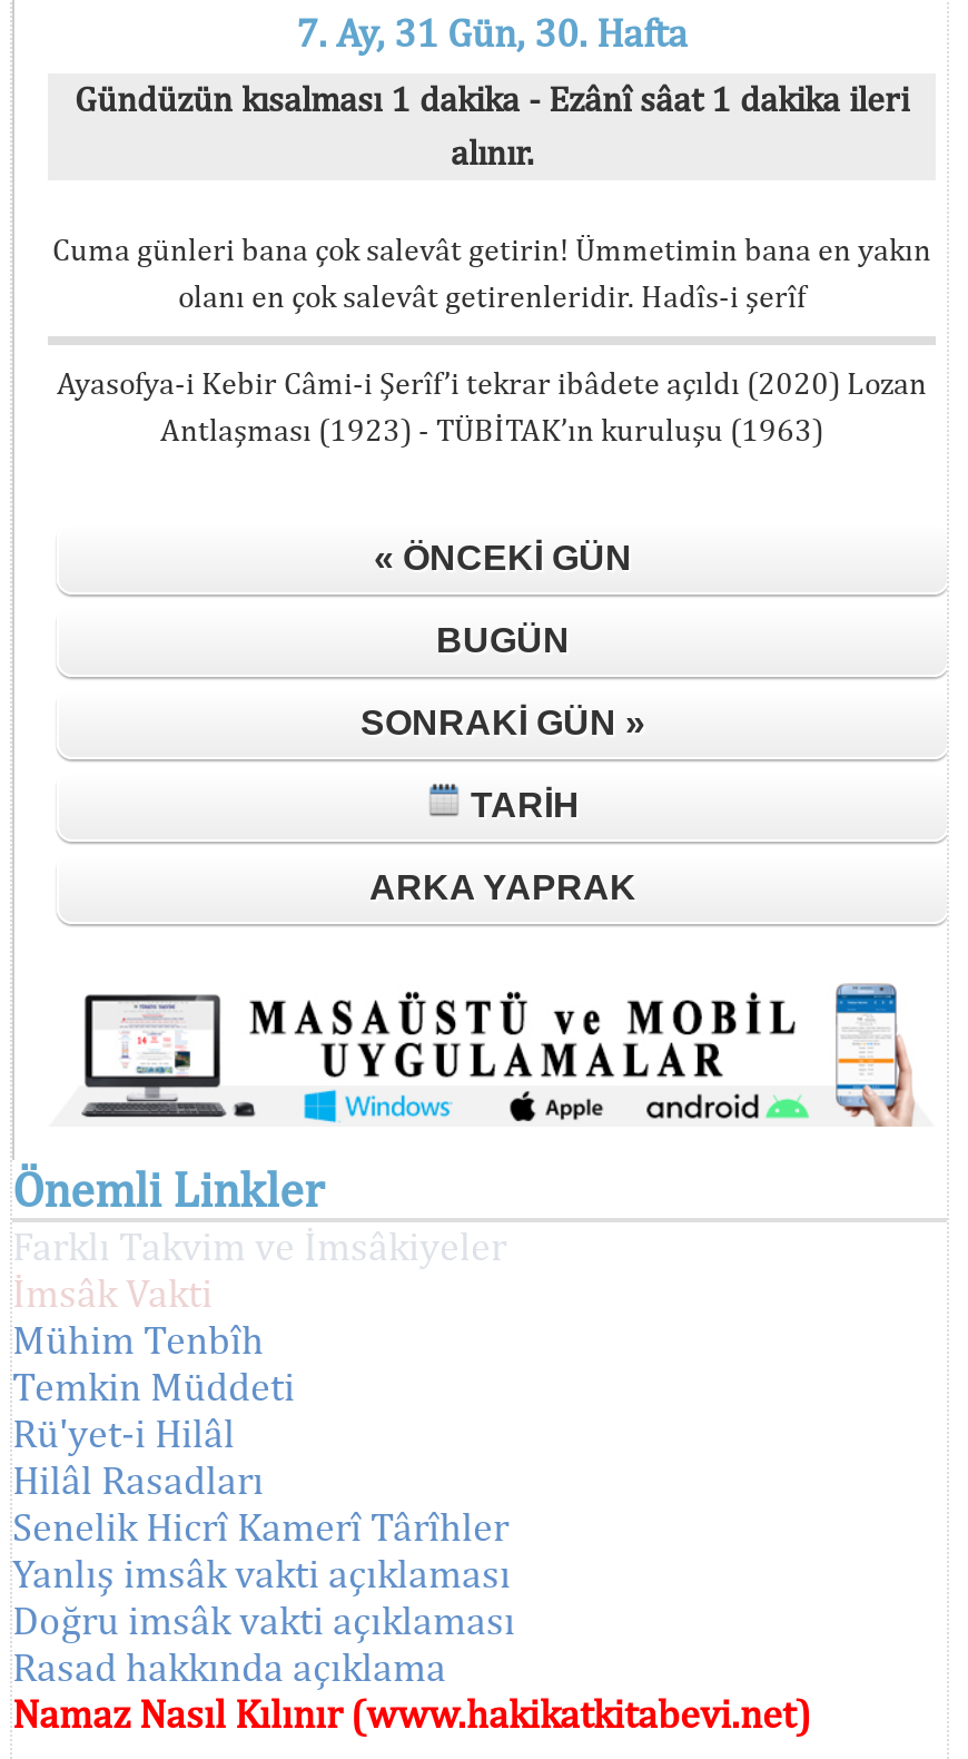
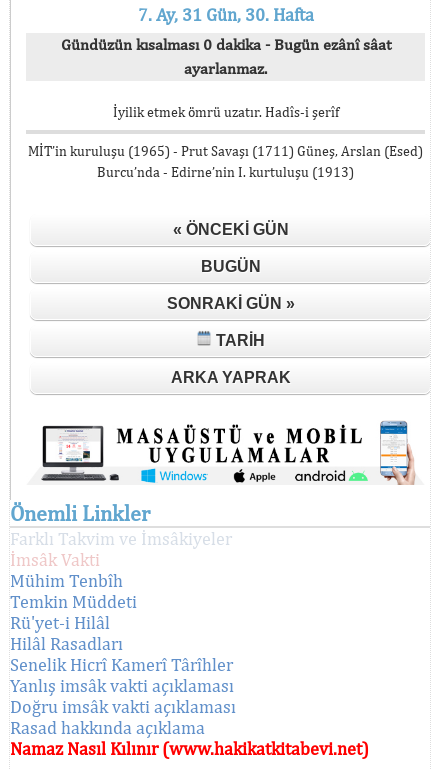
[75,78,909,174] Gündüzün kısalması 1 dakika - Ezânî sâat 1 dakika ileri | alınır. -> [60,35,390,78] Gündüzün kısalması 0 dakika - Bugün ezânî sâat | ayarlanmaz.
[52,232,931,314] Cuma günleri bana çok salevât getirin! Ümmetimin bana en yakın | olanı en çok salevât getirenleridir. Hadîs-i şerîf -> [112,104,338,120] İyilik etmek ömrü uzatır. Hadîs-i şerîf
[57,365,927,448] Ayasofya-i Kebir Câmi-i Şerîf’i tekrar ibâdete açıldı (2020) Lozan | Antlaşması (1923) - TÜBİTAK’ın kuruluşu (1963) -> [28,143,423,180] MİT’in kuruluşu (1965) - Prut Savaşı (1711) Güneş, Arslan (Esed) | Burcu’nda - Edirne’nin I. kurtuluşu (1913)

